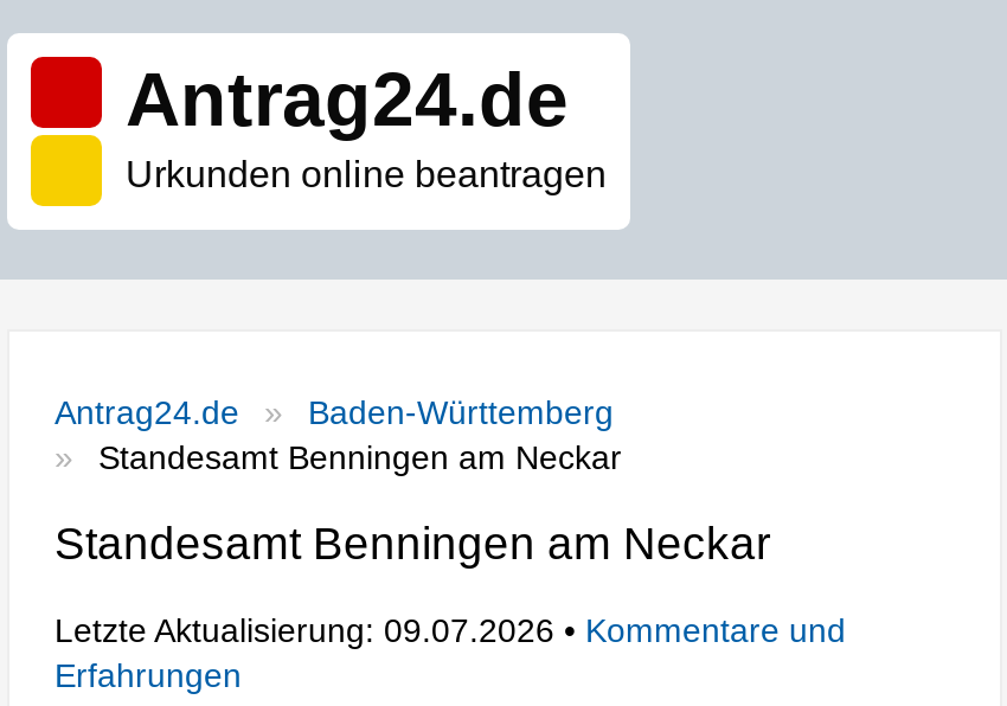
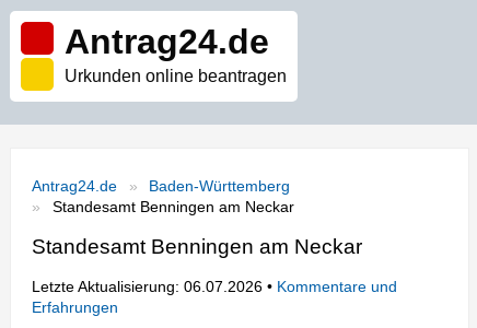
[54,611,846,649] Letzte Aktualisierung: 09.07.2026 • Kommentare und -> [32,278,397,295] Letzte Aktualisierung: 06.07.2026 • Kommentare und

